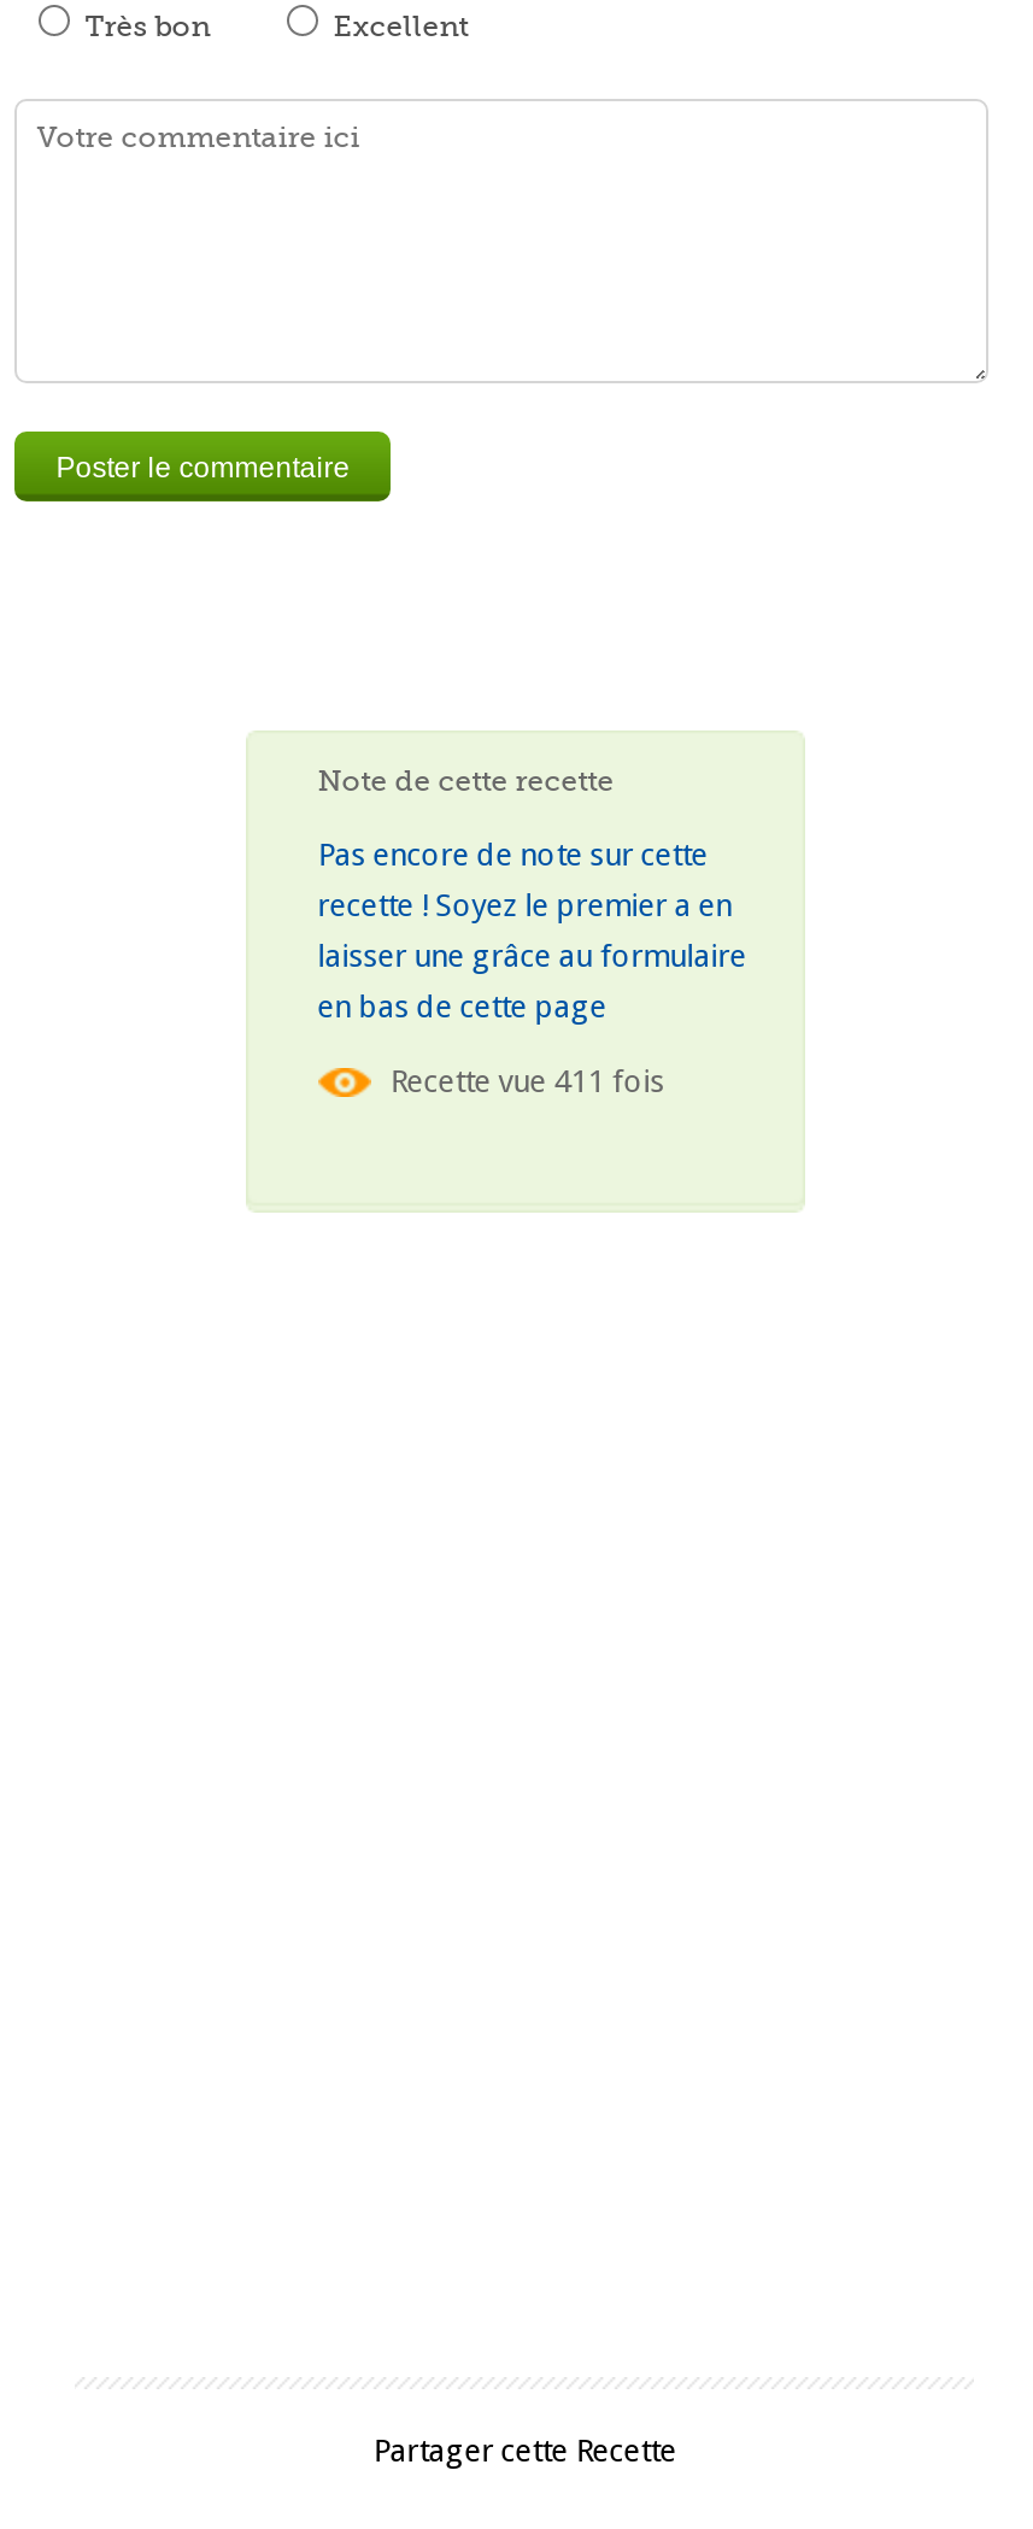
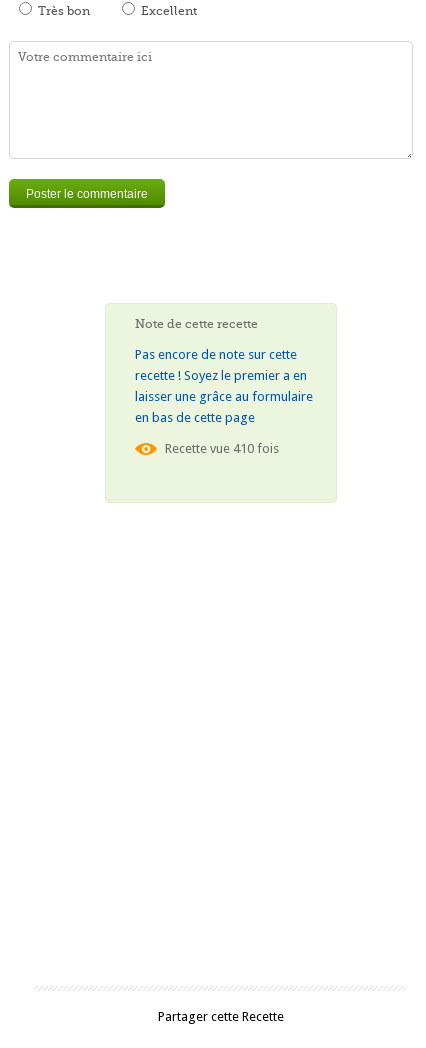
[390,1063,665,1099] Recette vue 411 fois -> [165,441,279,456] Recette vue 410 fois

